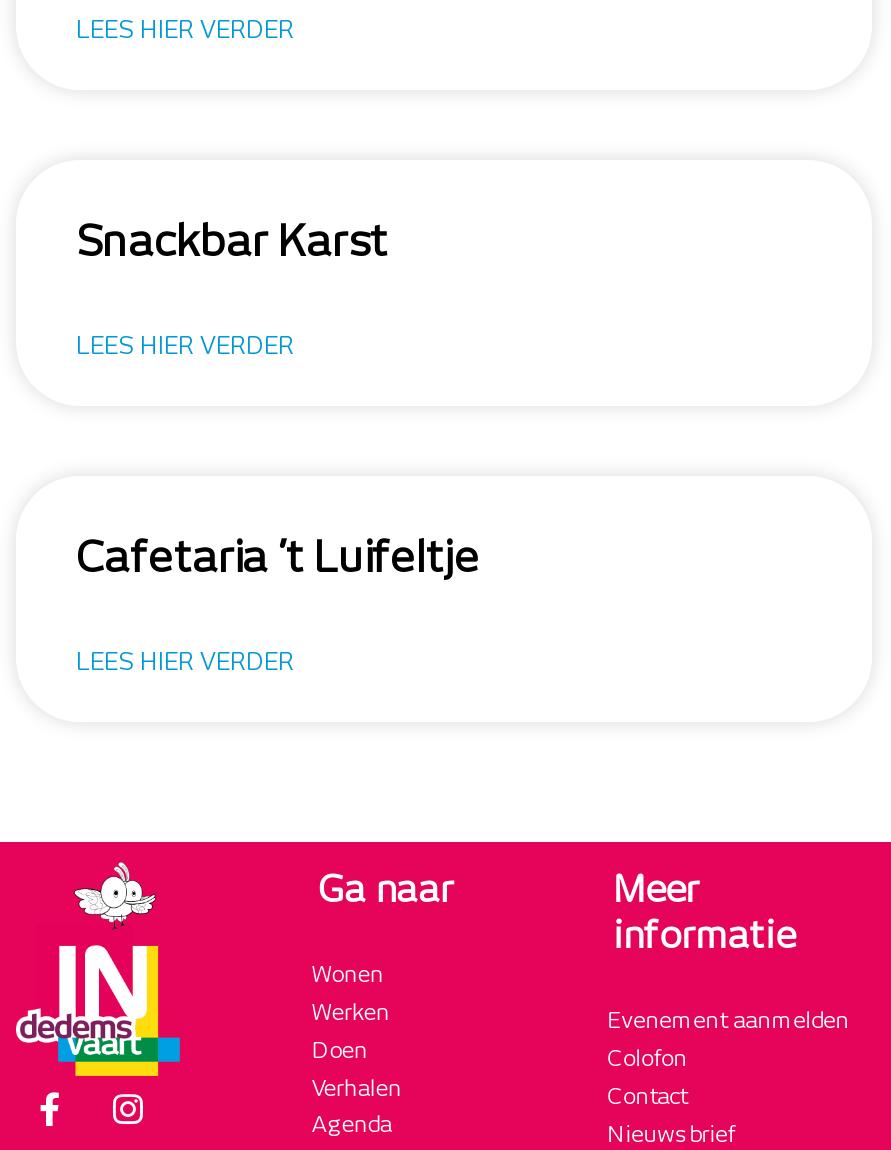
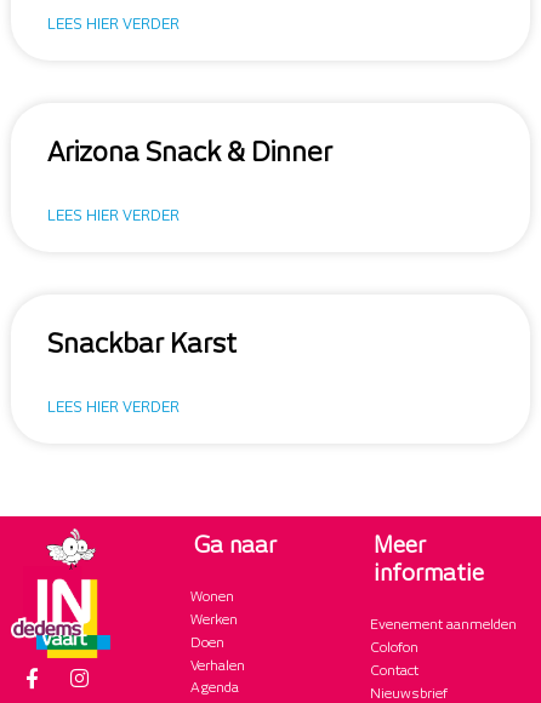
none -> [47,142,332,166] Arizona Snack & Dinner
moved [76,224,388,264] -> [47,333,237,358]: Snackbar Karst
[76,540,480,580] Cafetaria ’t Luifeltje -> none

